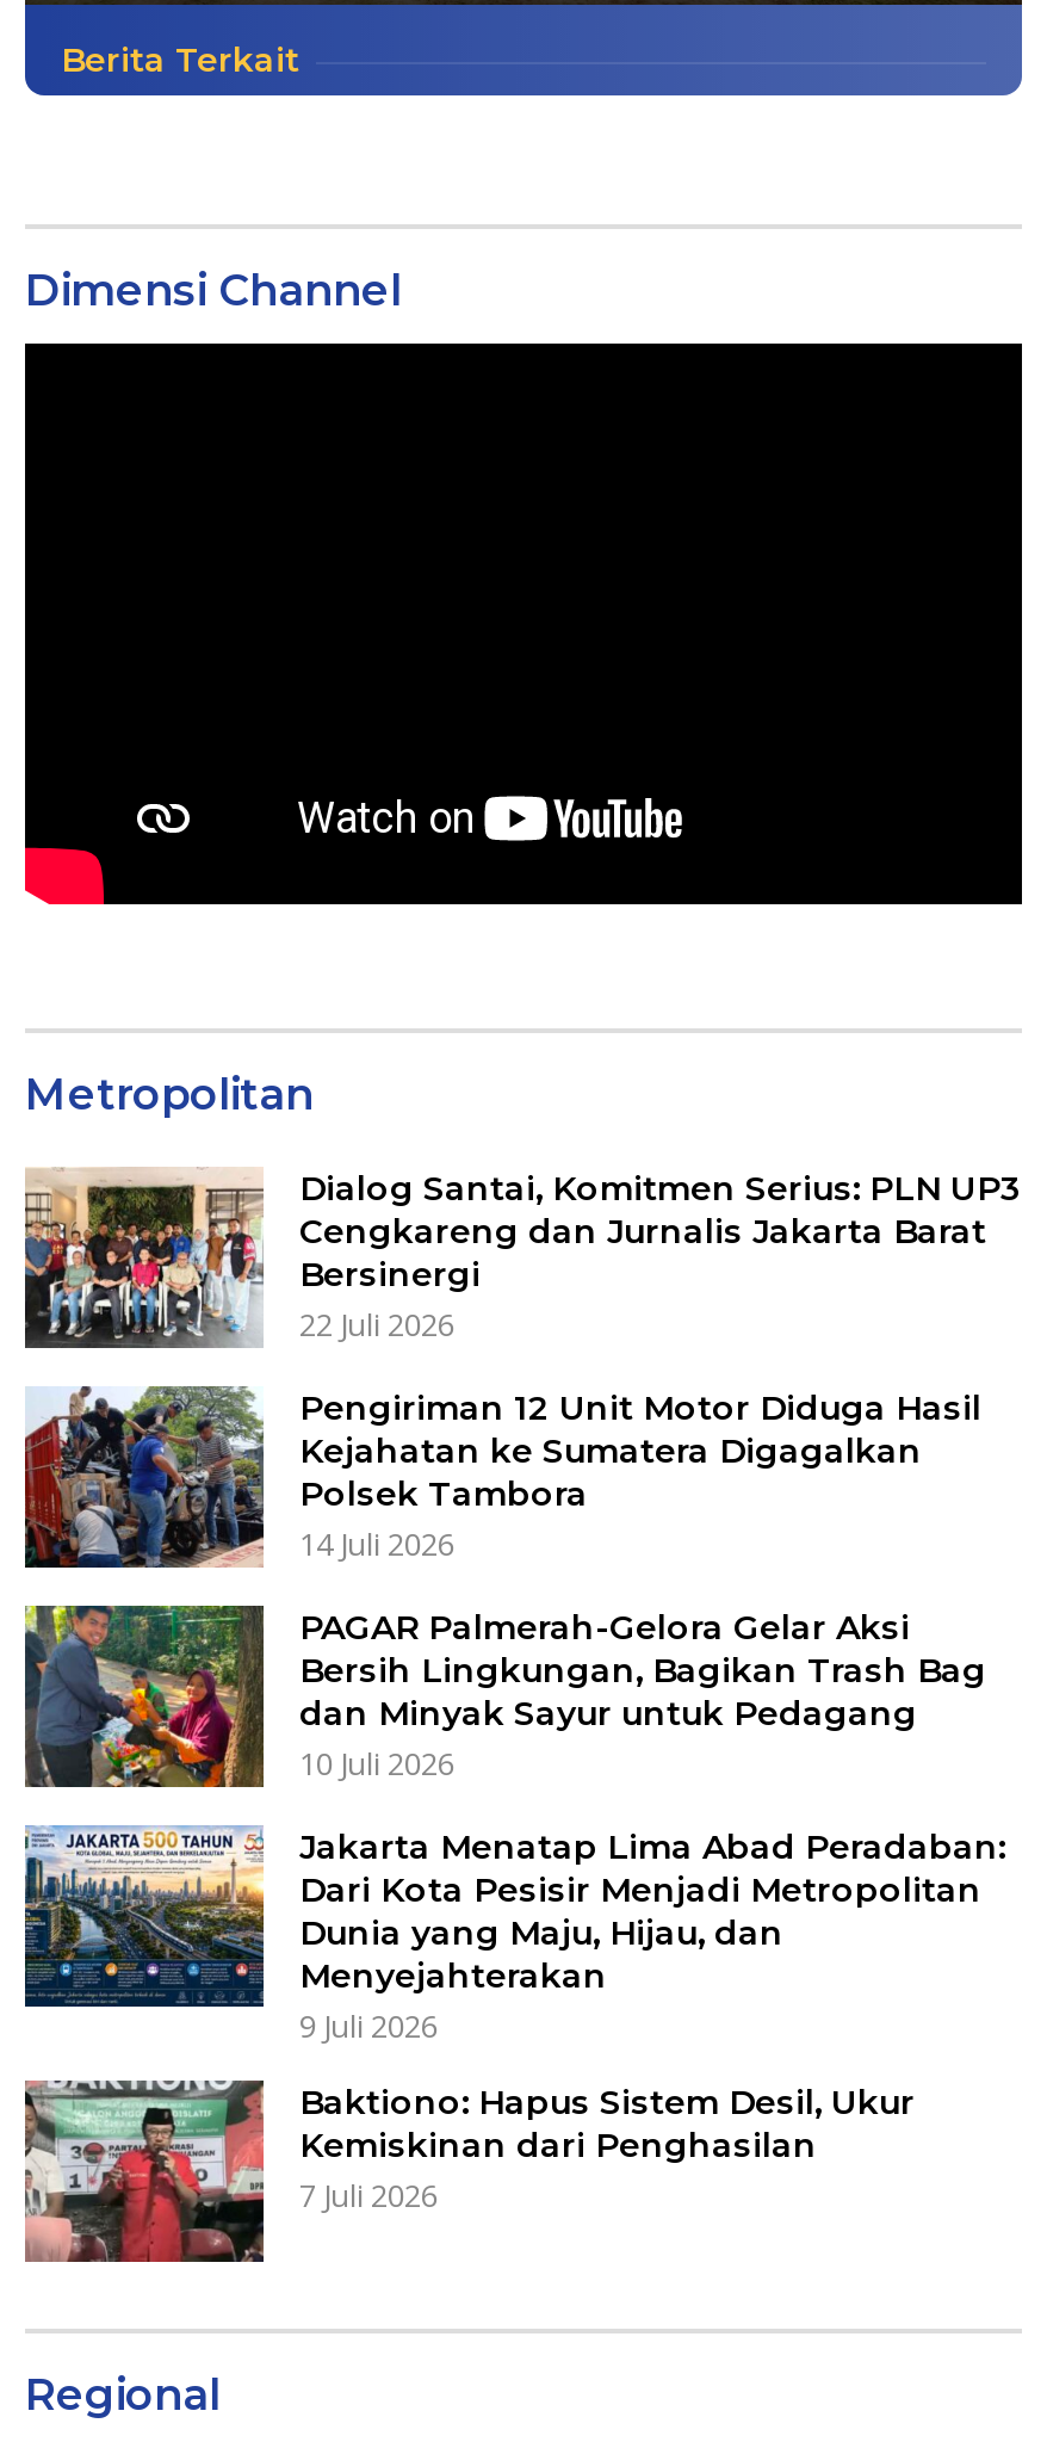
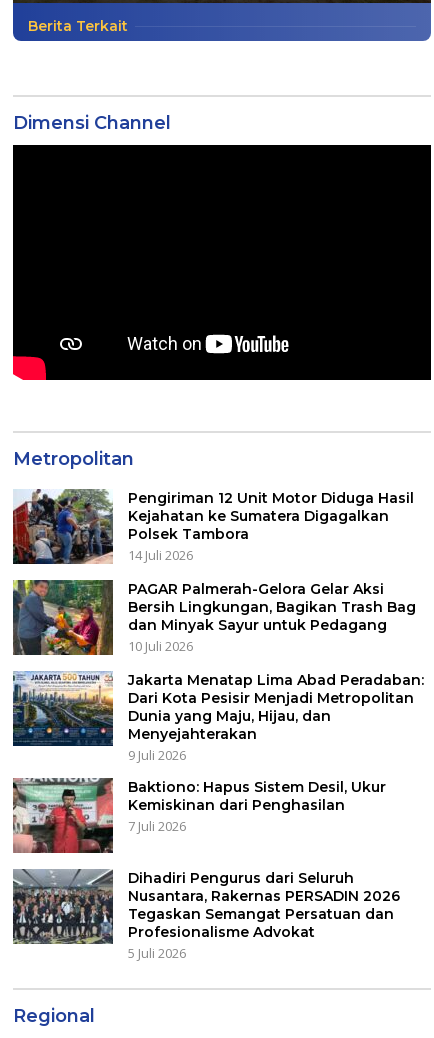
[23,1167,1022,1348] [image] | Dialog Santai, Komitmen Serius: PLN UP3 | Cengkareng dan Jurnalis Jakarta Barat | Bersinergi | 22 Juli 2026 -> none
moved [23,1381,1005,2217] -> [12,486,424,835]: [image] | Pengiriman 12 Unit Motor Diduga Hasil | Kejahatan ke Sumatera Digagalkan | ... | Kemiskinan dari Penghasilan | 7 Juli 2026
none -> [12,868,400,962] [image] | Dihadiri Pengurus dari Seluruh | Nusantara, Rakernas PERSADIN 2026 | Tegaskan Semangat Persatuan dan | Profesionalisme Advokat | 5 Juli 2026

